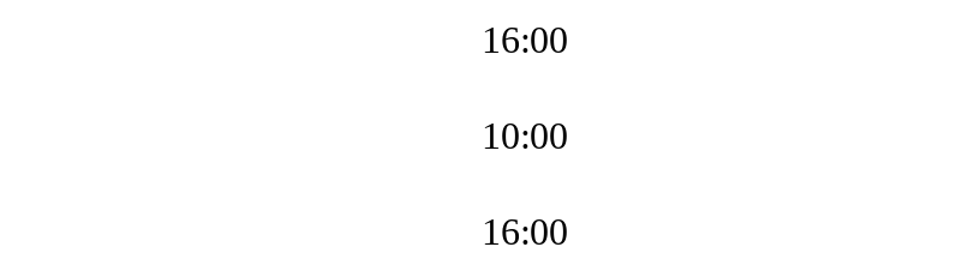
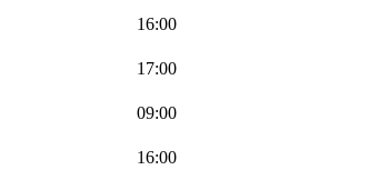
[482,115,568,156] 10:00 -> [137,59,177,122] 17:00 | 09:00

